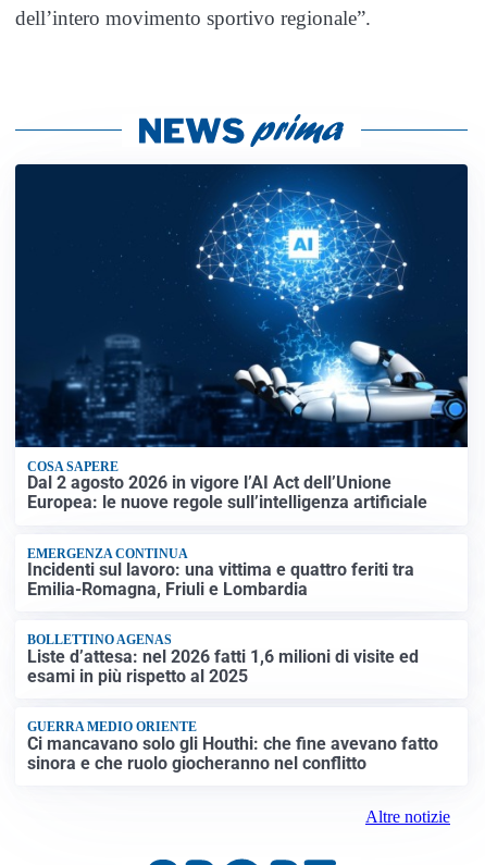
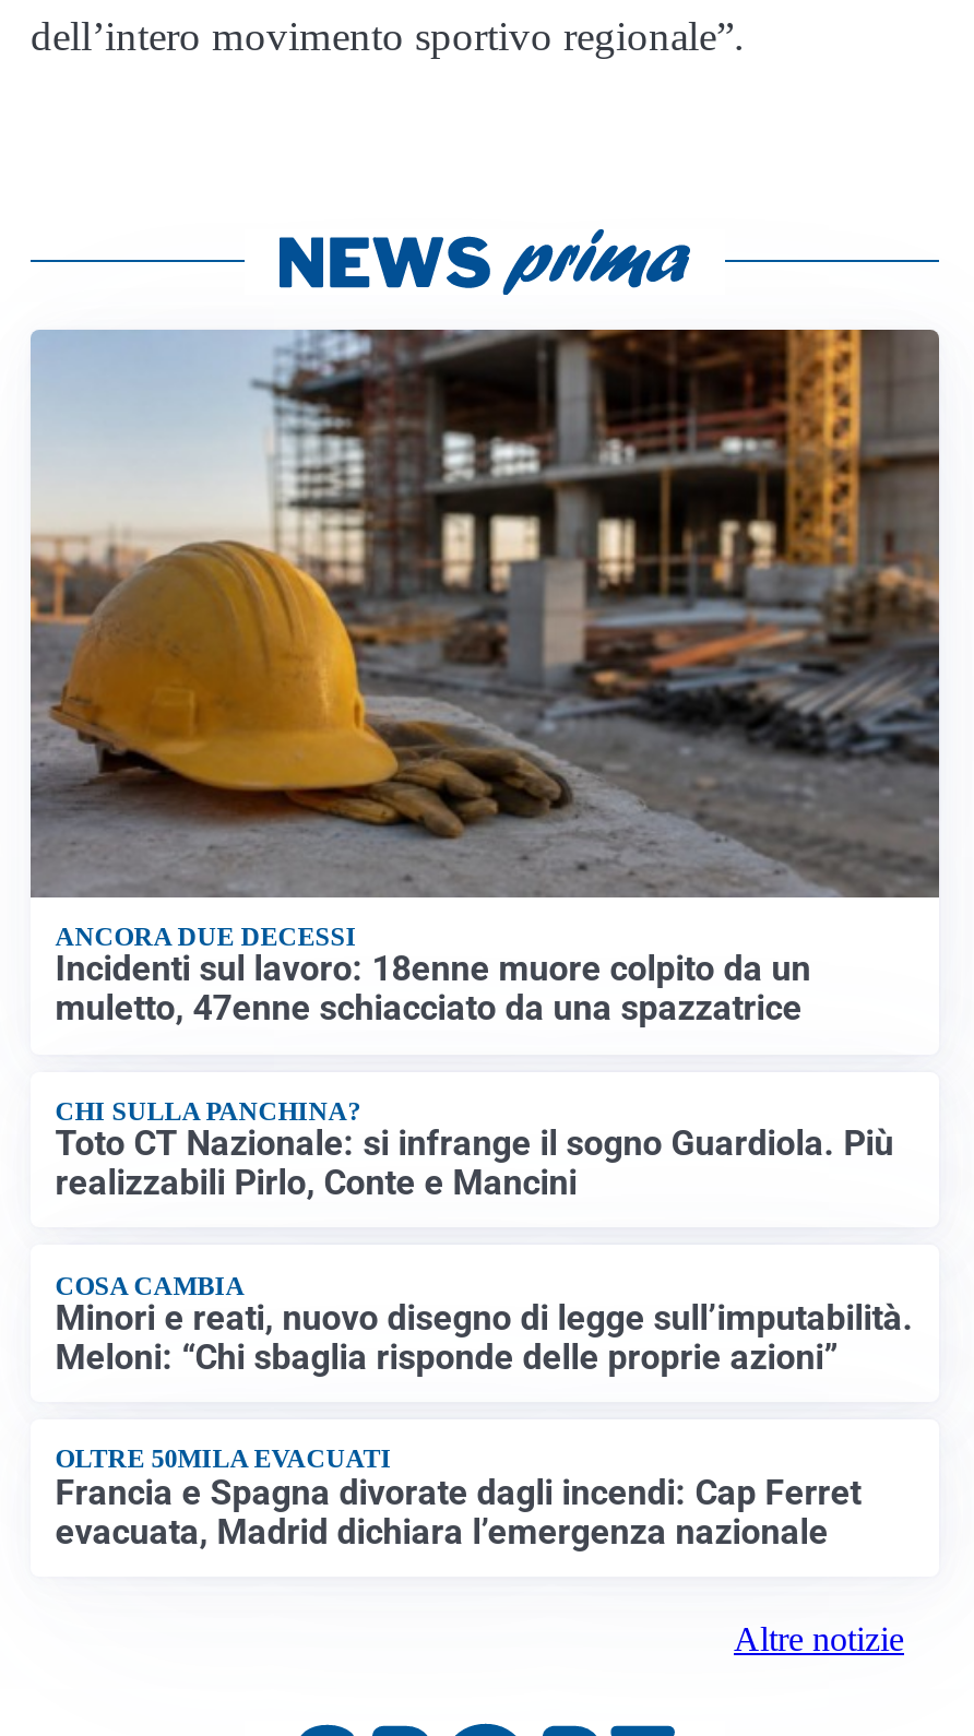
[14,163,469,513] [image] | COSA SAPERE | Dal 2 agosto 2026 in vigore l’AI Act dell’Unione | Europea: le nuove regole sull’intelligenza artificiale -> [28,328,941,1029] [image] | ANCORA DUE DECESSI | Incidenti sul lavoro: 18enne muore colpito da un | muletto, 47enne schiacciato da una spazzatrice
[27,546,415,600] EMERGENZA CONTINUA | Incidenti sul lavoro: una vittima e quattro feriti tra | Emilia-Romagna, Friuli e Lombardia -> [55,1096,894,1203] CHI SULLA PANCHINA? | Toto CT Nazionale: si infrange il sogno Guardiola. Più | realizzabili Pirlo, Conte e Mancini
[27,633,419,686] BOLLETTINO AGENAS | Liste d’attesa: nel 2026 fatti 1,6 milioni di visite ed | esami in più rispetto al 2025 -> [55,1270,913,1377] COSA CAMBIA | Minori e reati, nuovo disegno di legge sull’imputabilità. | Meloni: “Chi sbaglia risponde delle proprie azioni”
[27,719,438,773] GUERRA MEDIO ORIENTE | Ci mancavano solo gli Houthi: che fine avevano fatto | sinora e che ruolo giocheranno nel conflitto -> [55,1444,861,1552] OLTRE 50MILA EVACUATI | Francia e Spagna divorate dagli incendi: Cap Ferret | evacuata, Madrid dichiara l’emergenza nazionale

